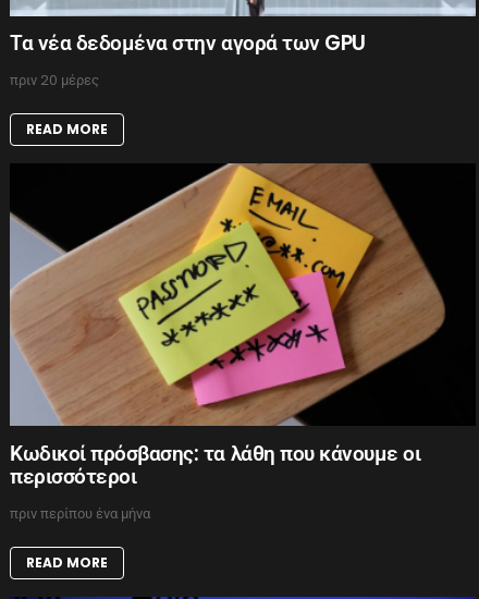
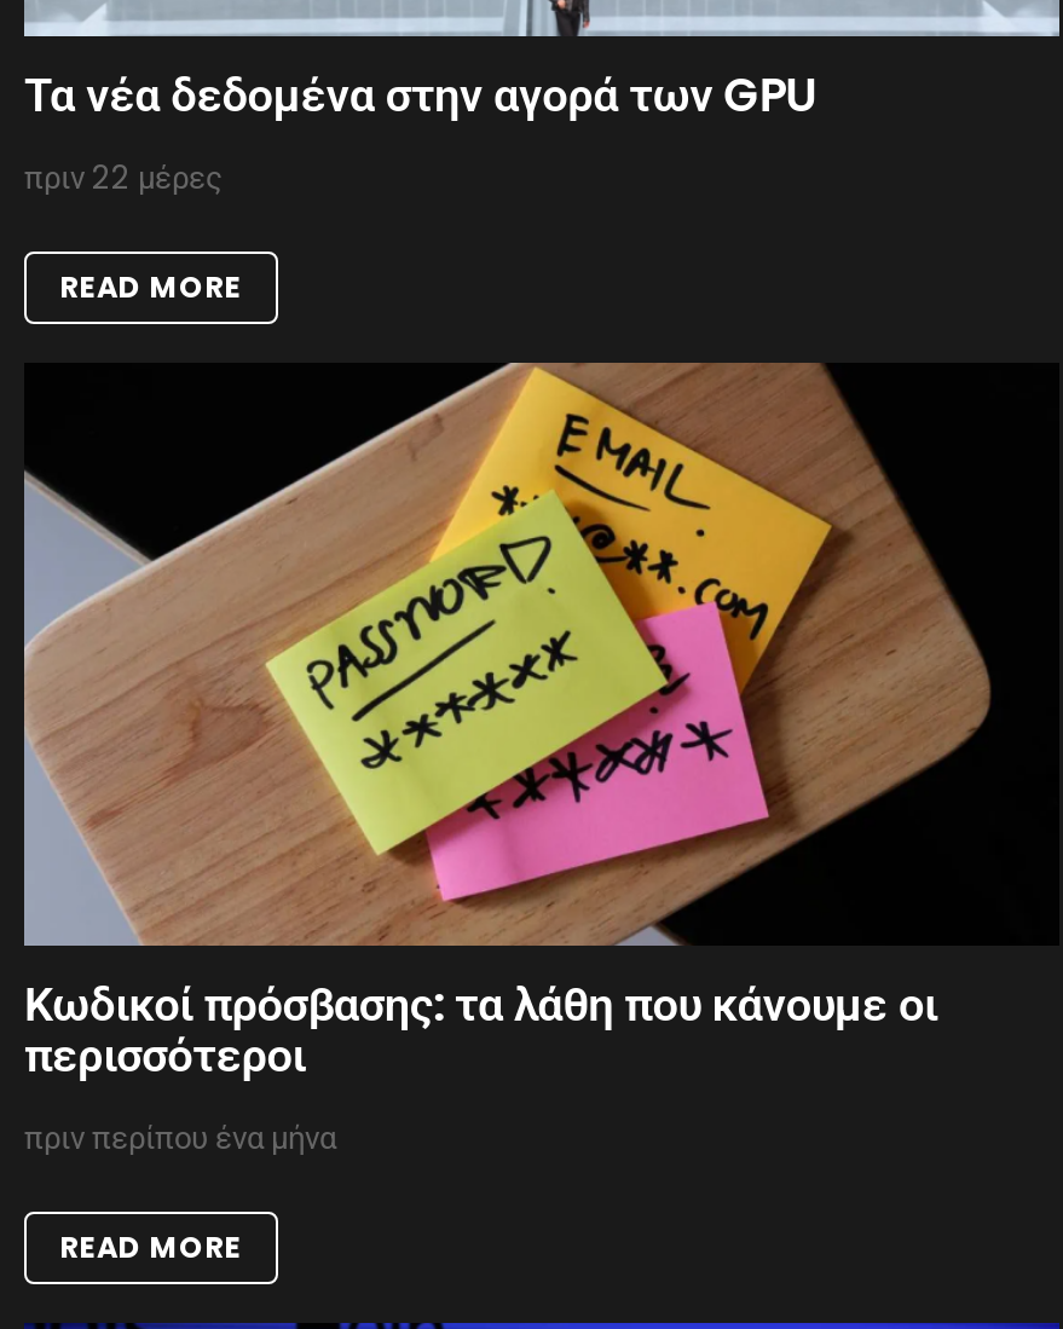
[10,70,99,91] πριν 20 μέρες -> [24,156,223,201] πριν 22 μέρες

